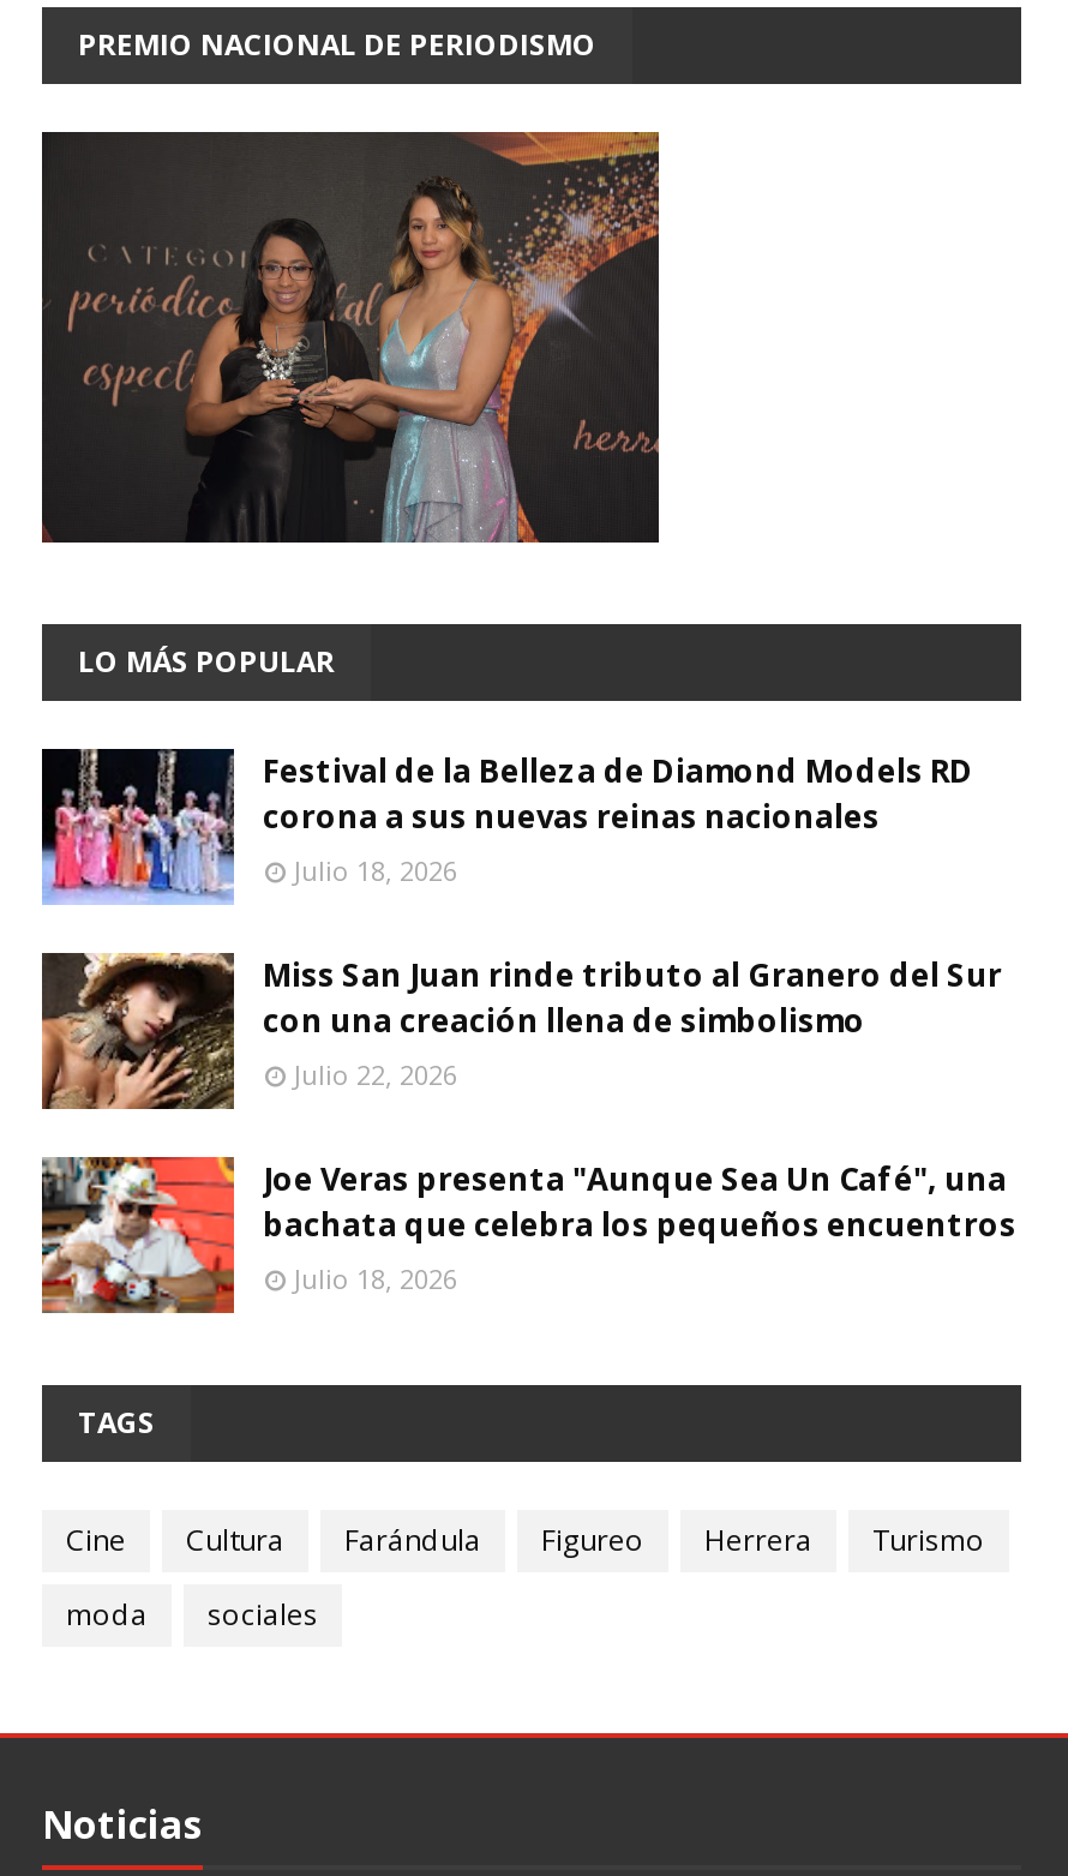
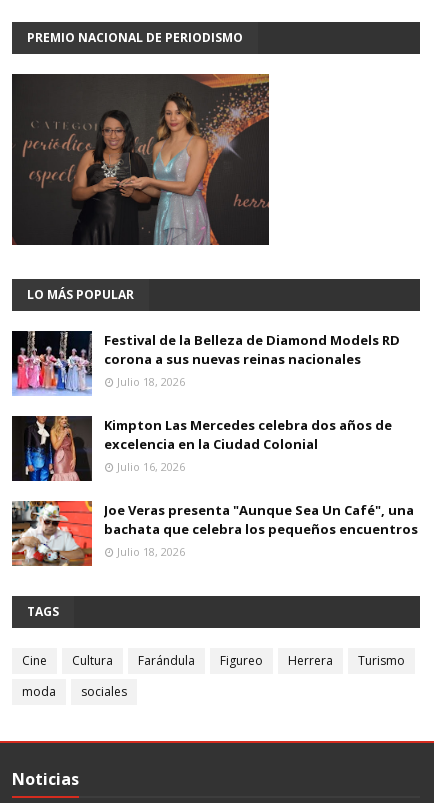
[40,951,1002,1111] [image] | Miss San Juan rinde tributo al Granero del Sur | con una creación llena de simbolismo | Julio 22, 2026 -> [11,415,392,482] [image] | Kimpton Las Mercedes celebra dos años de | excelencia en la Ciudad Colonial | Julio 16, 2026

